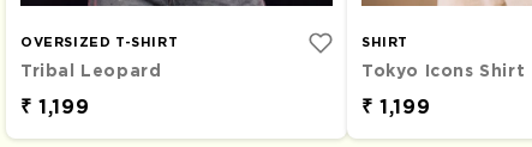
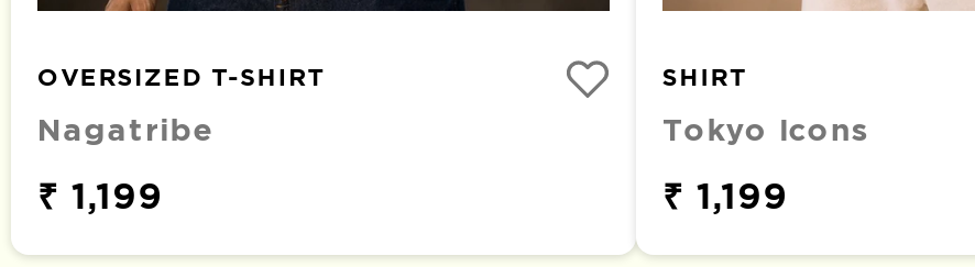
[20,63,161,80] Tribal Leopard -> [37,116,214,146] Nagatribe
[361,63,525,80] Tokyo Icons Shirt -> [662,116,868,146] Tokyo Icons

